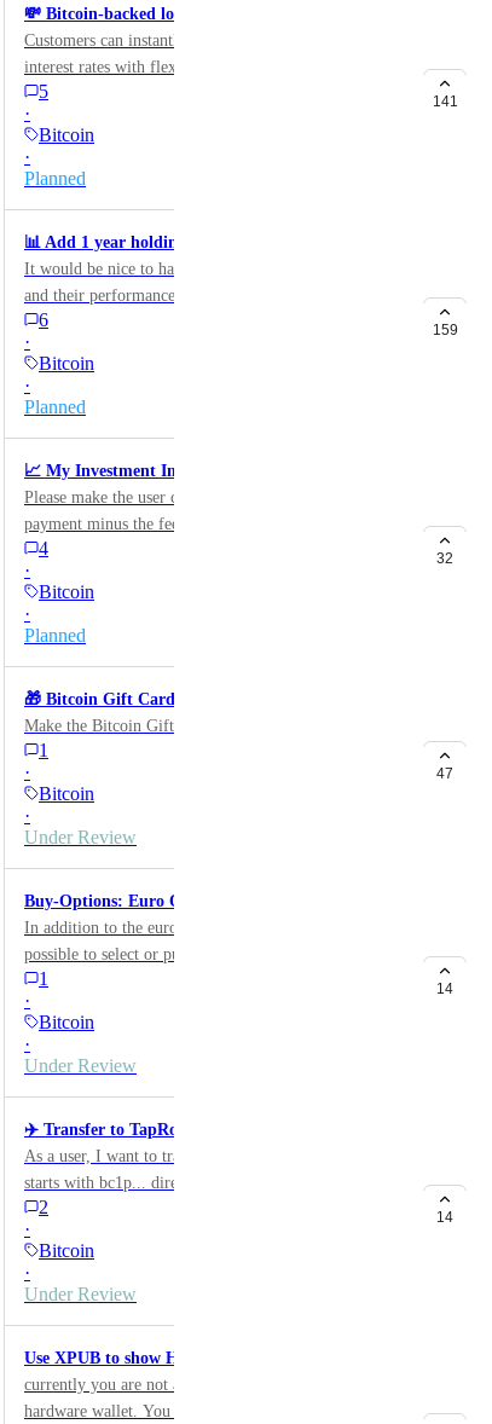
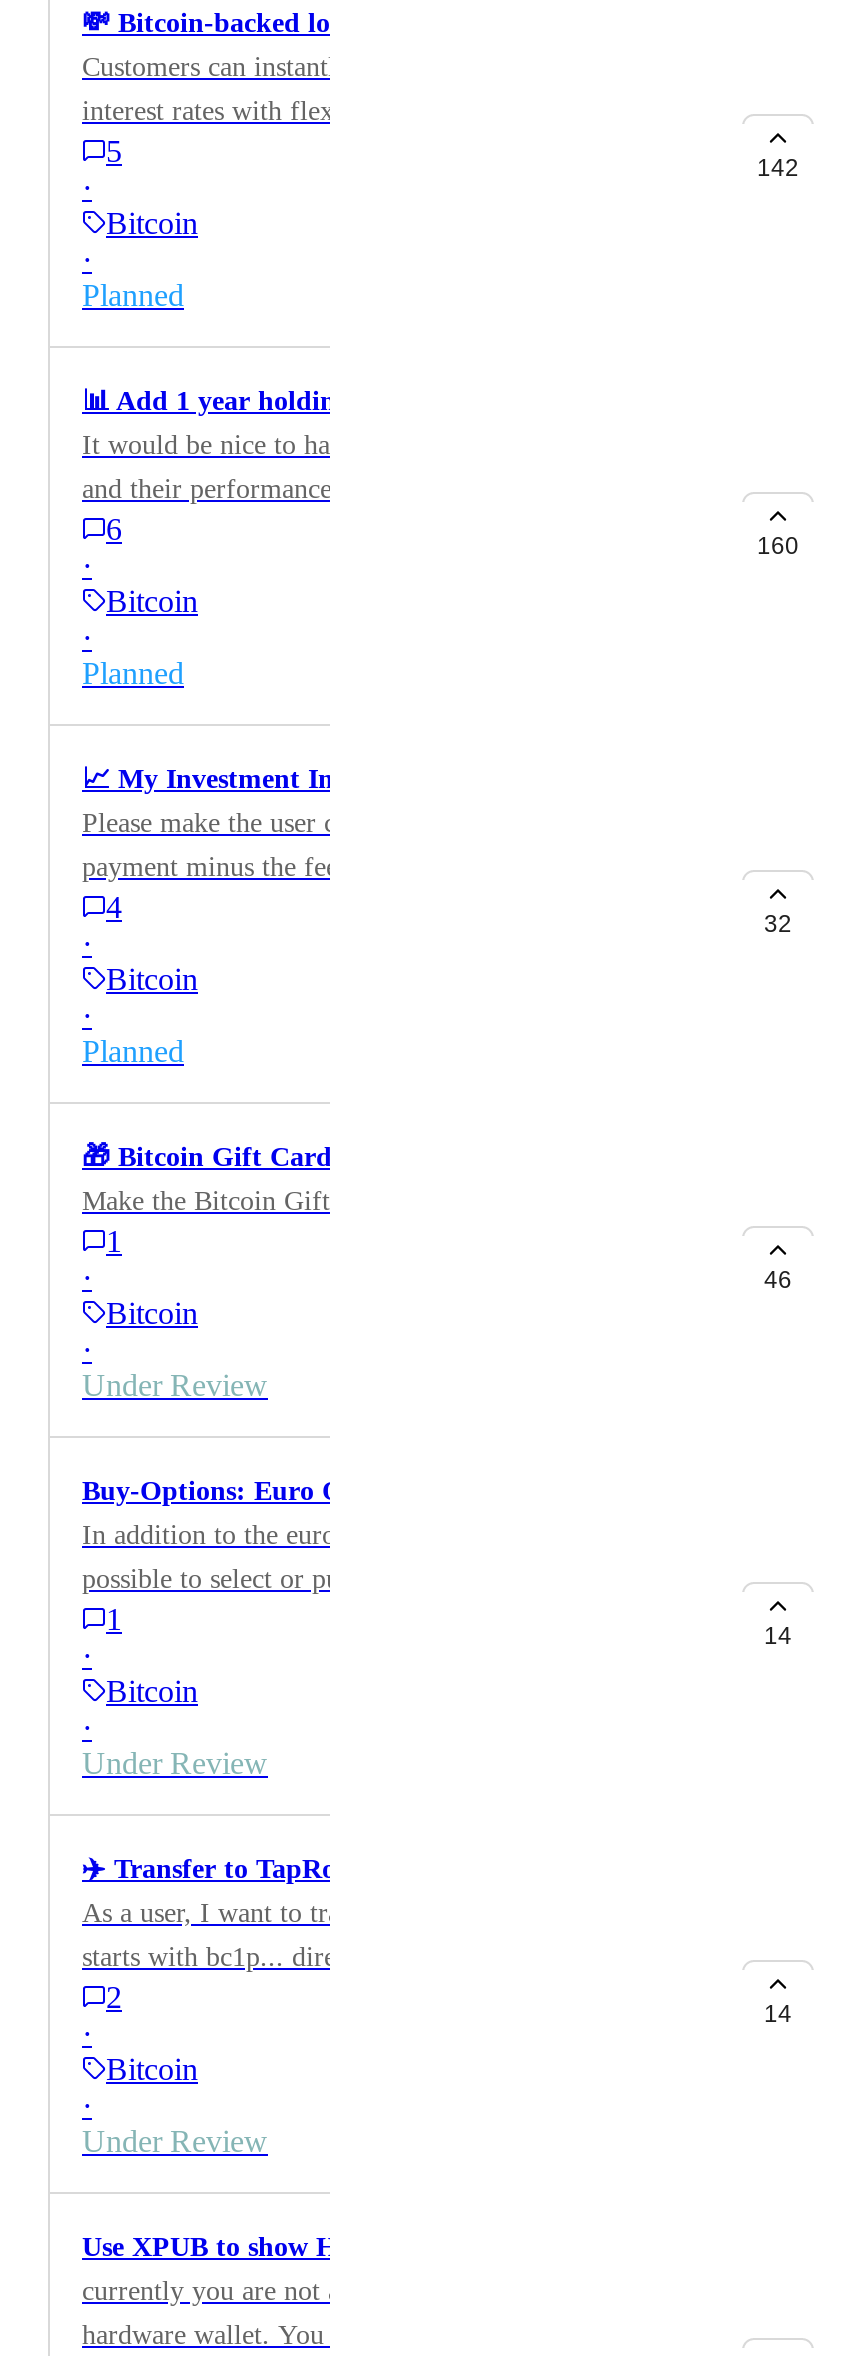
[432,94,458,110] 141 -> [757,155,799,183] 142
[432,322,458,339] 159 -> [757,533,799,561] 160
[436,766,453,783] 47 -> [764,1267,792,1295] 46

